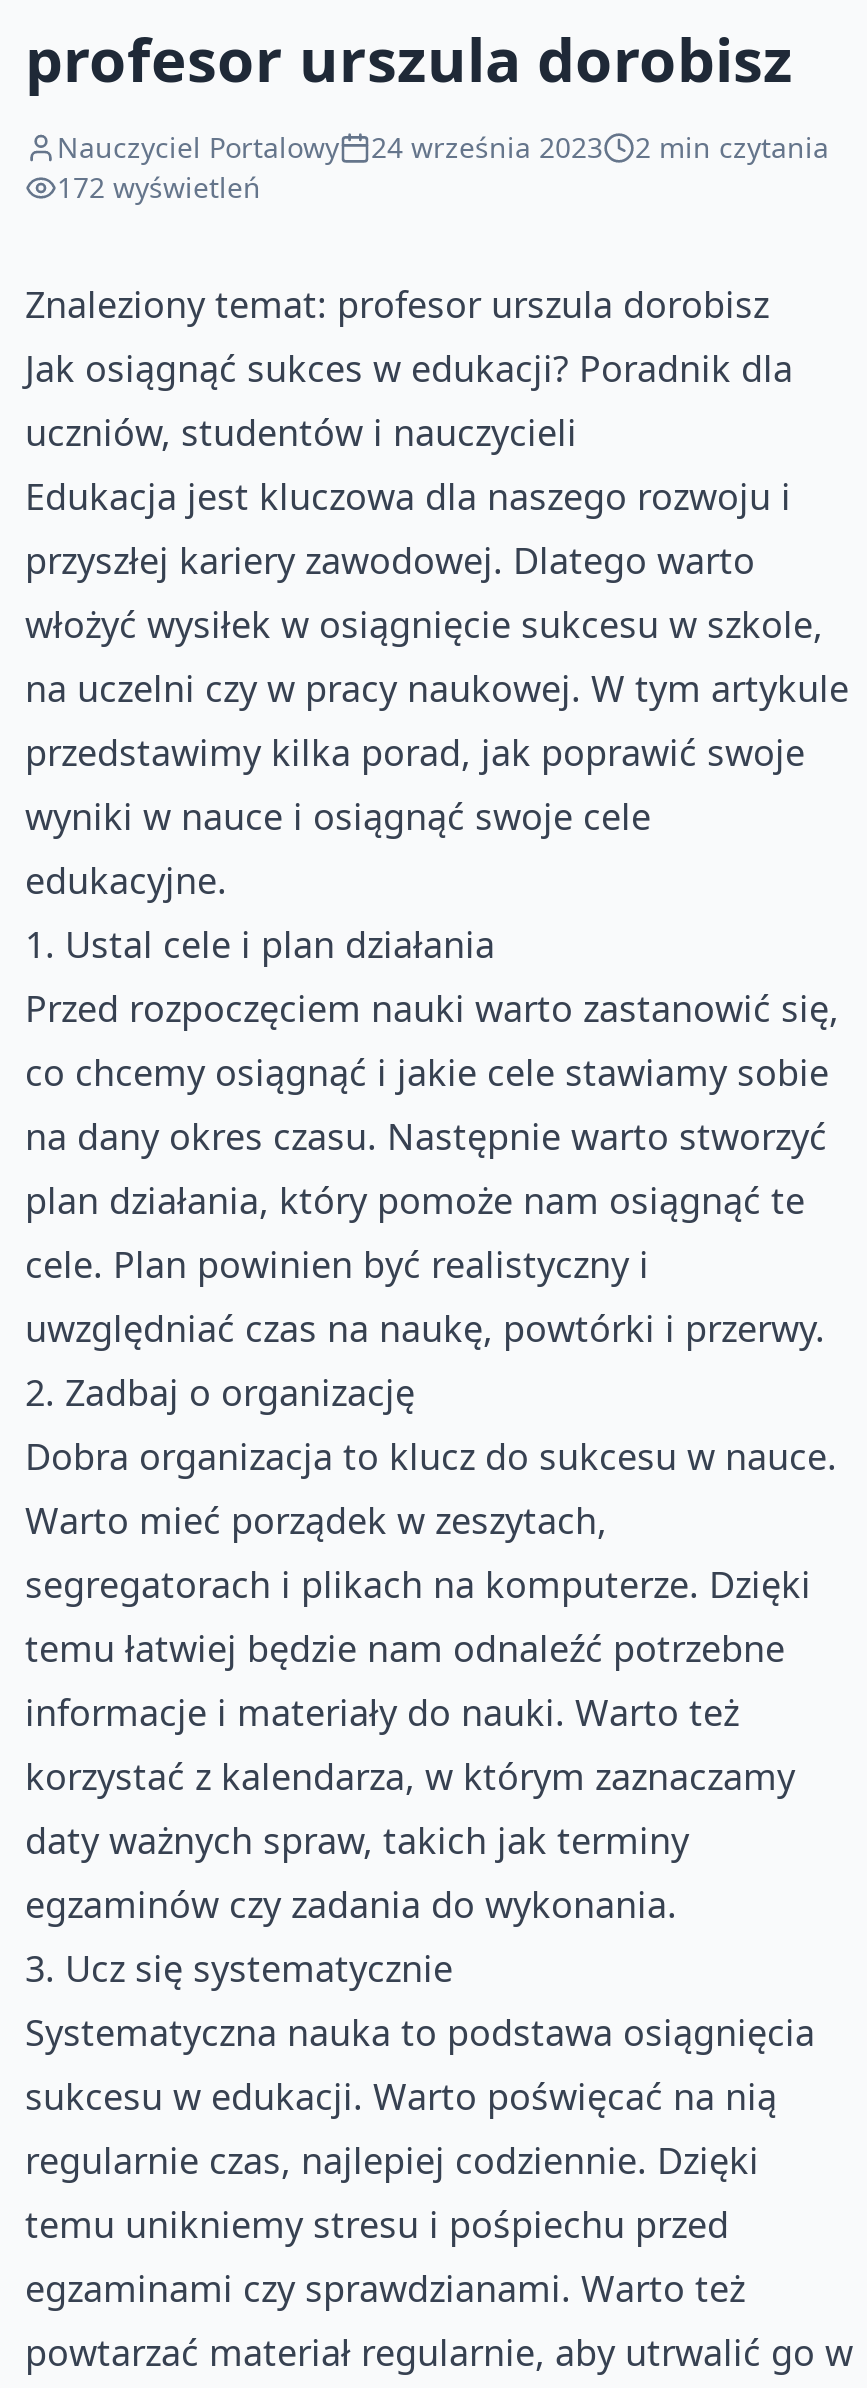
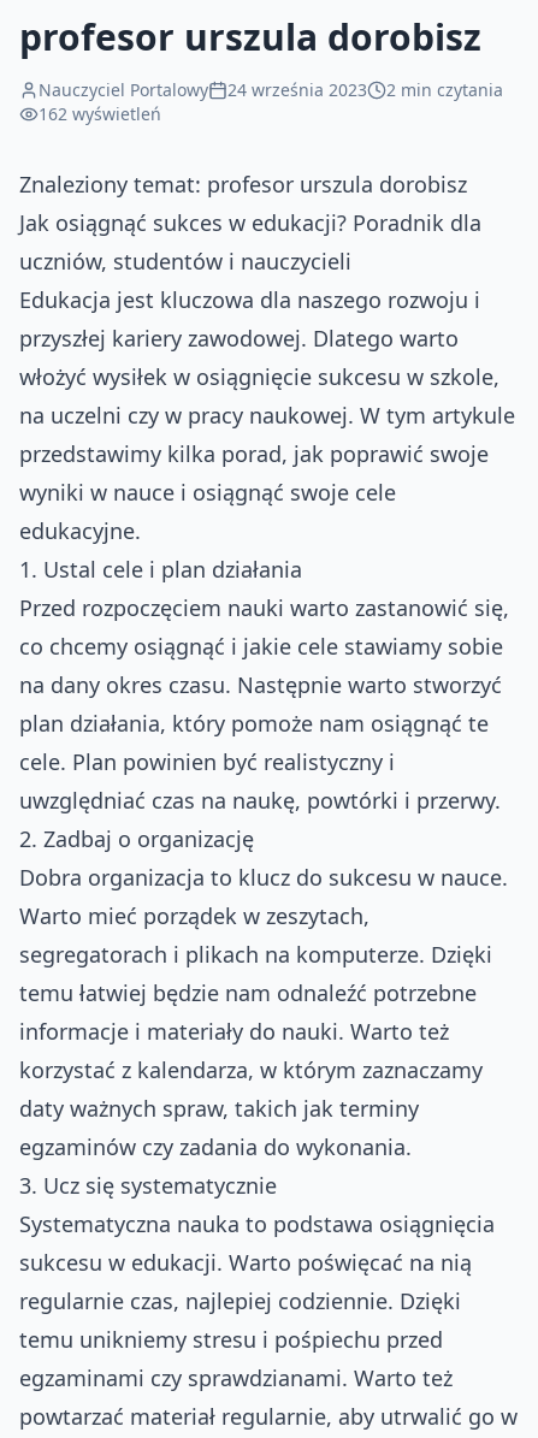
[57,168,261,206] 172 wyświetleń -> [39,102,161,125] 162 wyświetleń

